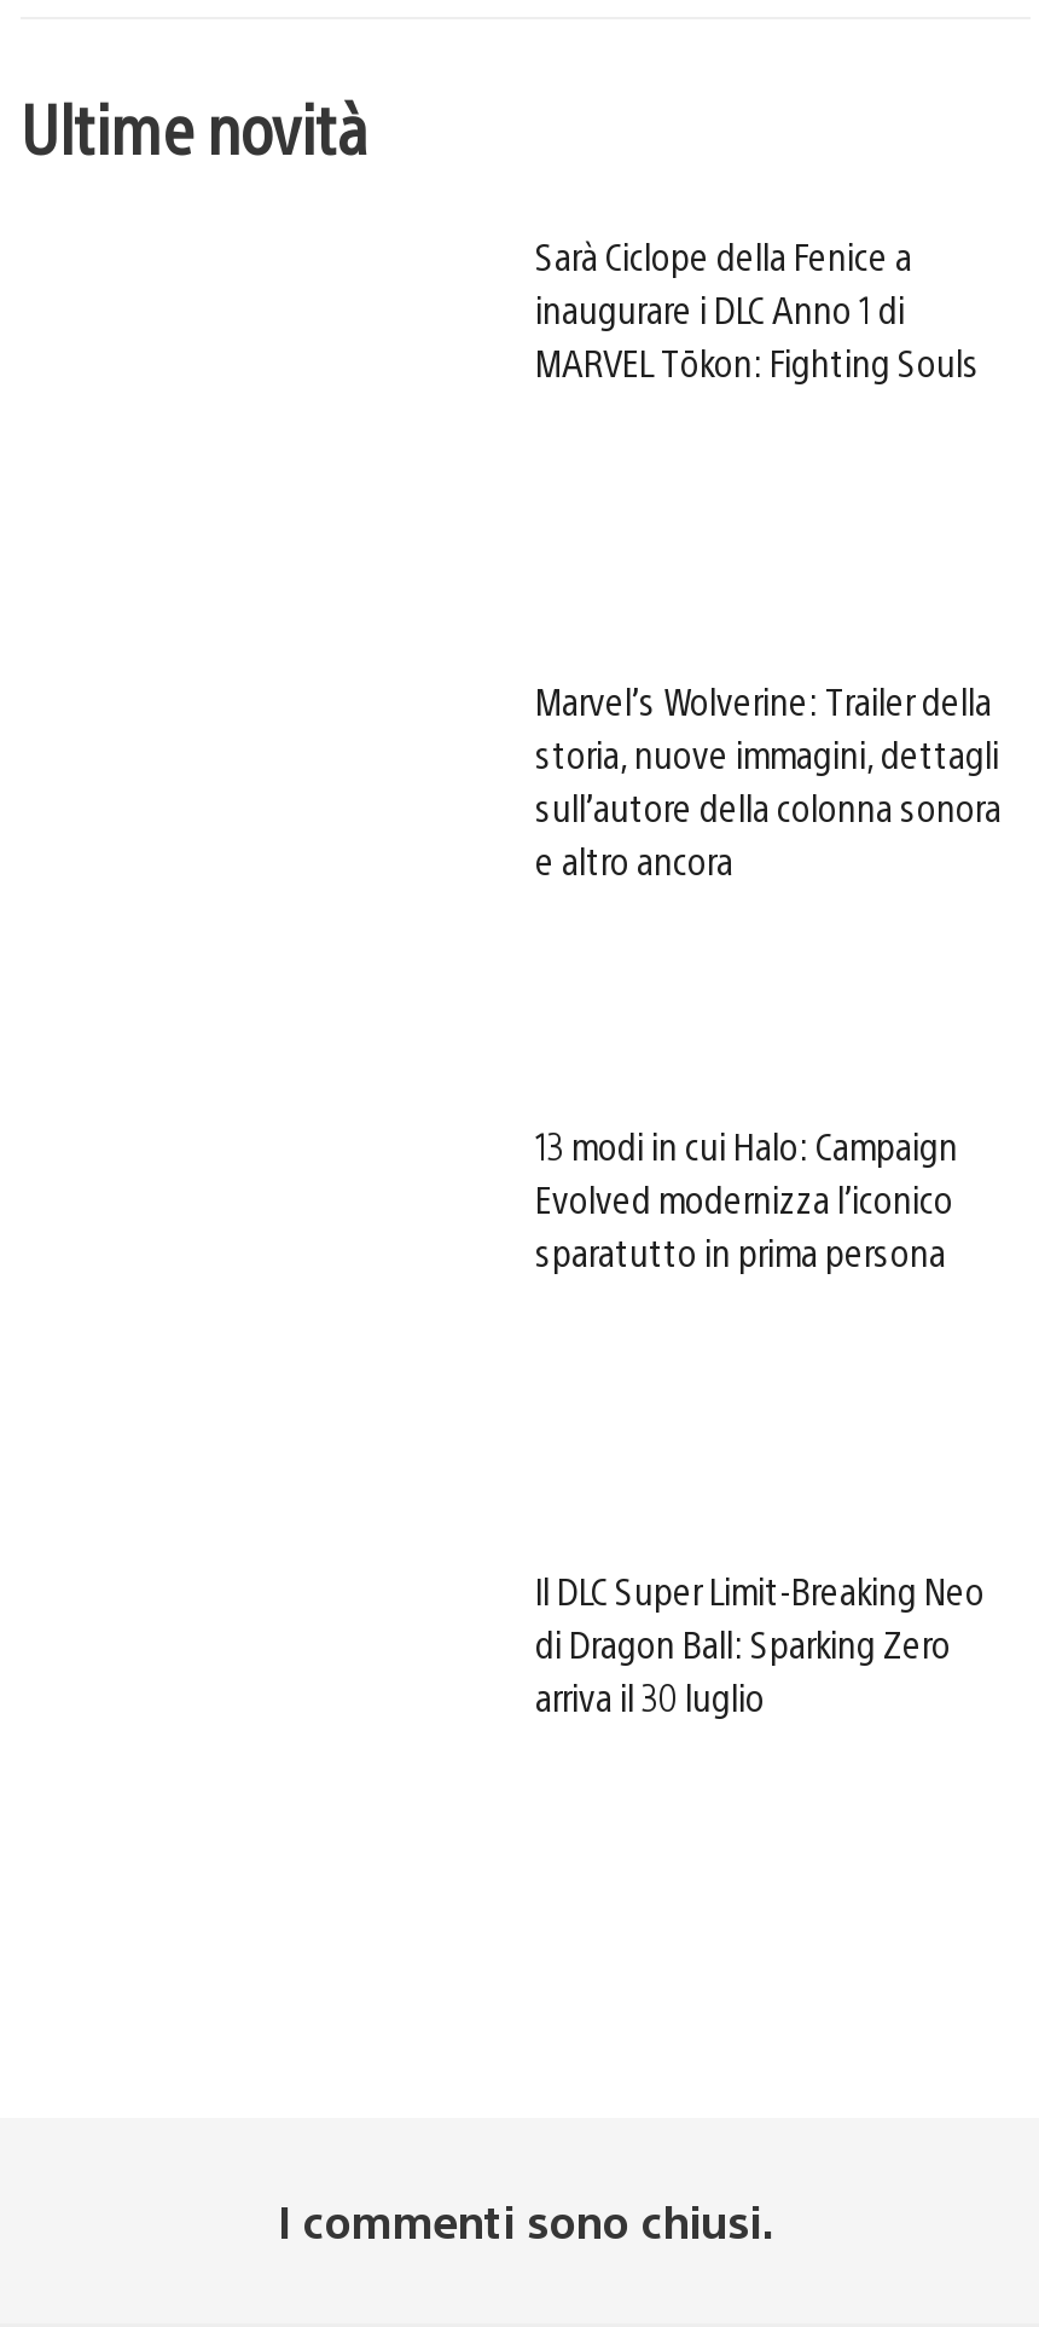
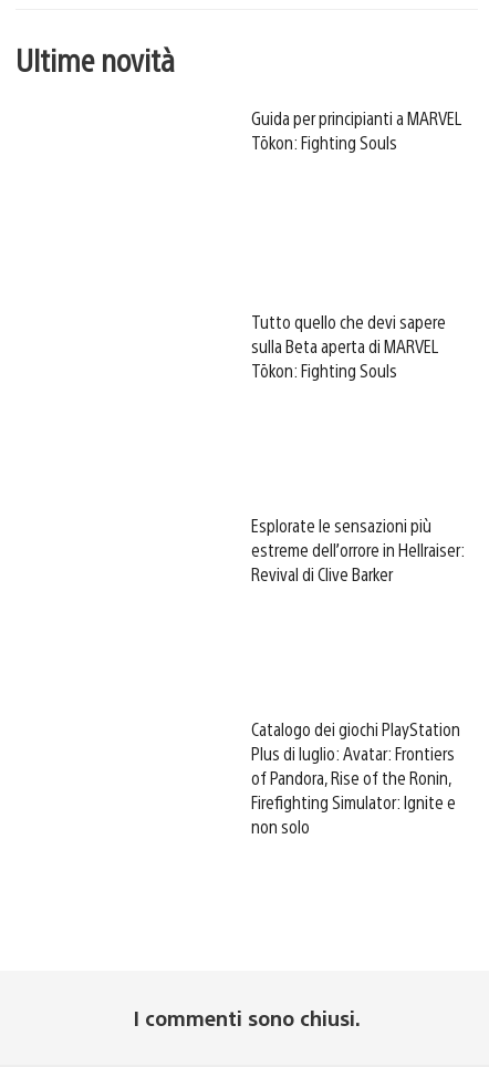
[535,229,980,386] Sarà Ciclope della Fenice a | inaugurare i DLC Anno 1 di | MARVEL Tōkon: Fighting Souls -> [251,106,461,154] Guida per principianti a MARVEL | Tōkon: Fighting Souls
[535,674,1002,884] Marvel’s Wolverine: Trailer della | storia, nuove immagini, dettagli | sull’autore della colonna sonora | e altro ancora -> [251,310,446,382] Tutto quello che devi sapere | sulla Beta aperta di MARVEL | Tōkon: Fighting Souls
[535,1119,958,1276] 13 modi in cui Halo: Campaign | Evolved modernizza l’iconico | sparatutto in prima persona -> [251,513,465,585] Esplorate le sensazioni più | estreme dell’orrore in Hellraiser: | Revival di Clive Barker
[535,1564,985,1721] Il DLC Super Limit-Breaking Neo | di Dragon Ball: Sparking Zero | arriva il 30 luglio -> [251,717,460,838] Catalogo dei giochi PlayStation | Plus di luglio: Avatar: Frontiers | of Pandora, Rise of the Ronin, | Firefighting Simulator: Ignite e | non solo

